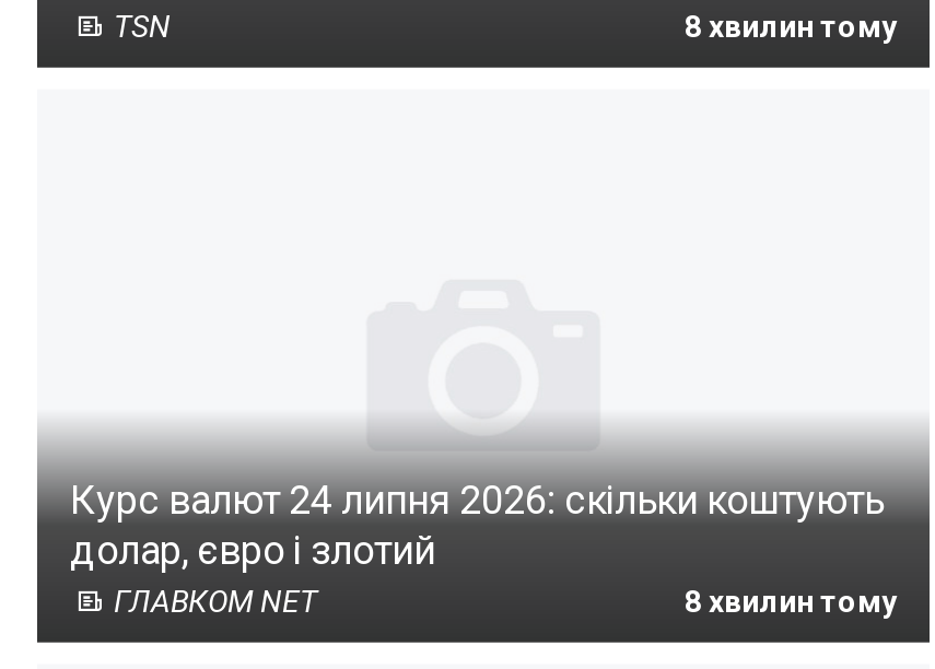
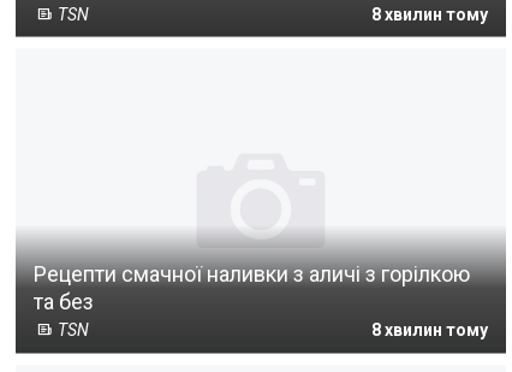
[70,476,884,618] Курс валют 24 липня 2026: скільки коштують | долар, євро і злотий | ГЛАВКОМ NET -> [34,262,470,341] Рецепти смачної наливки з аличі з горілкою | та без | TSN

